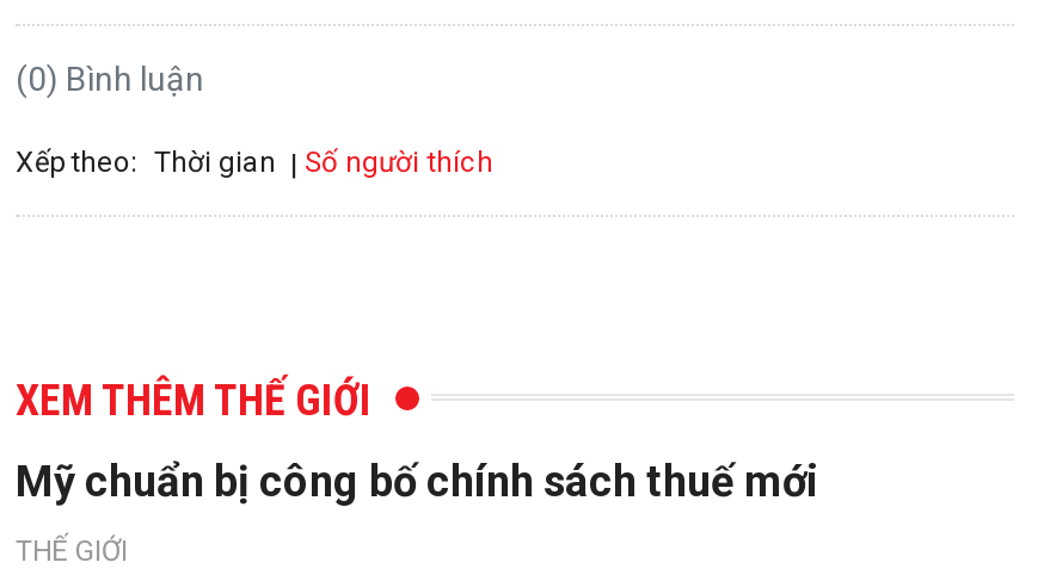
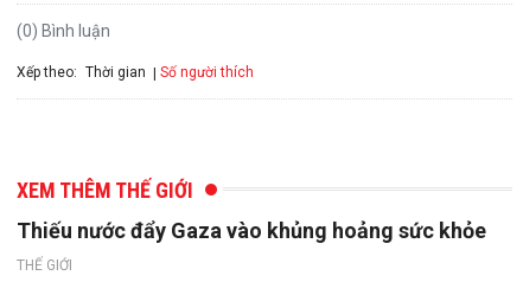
[16,456,818,506] Mỹ chuẩn bị công bố chính sách thuế mới -> [17,218,486,243] Thiếu nước đẩy Gaza vào khủng hoảng sức khỏe

